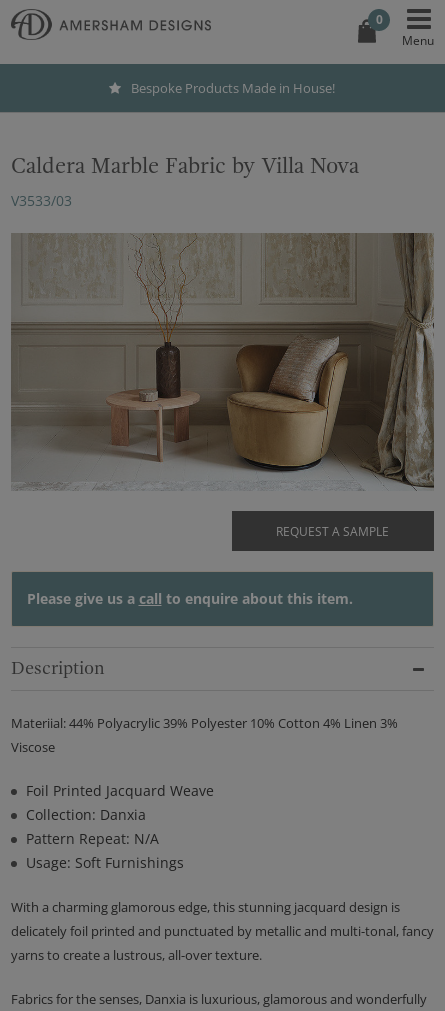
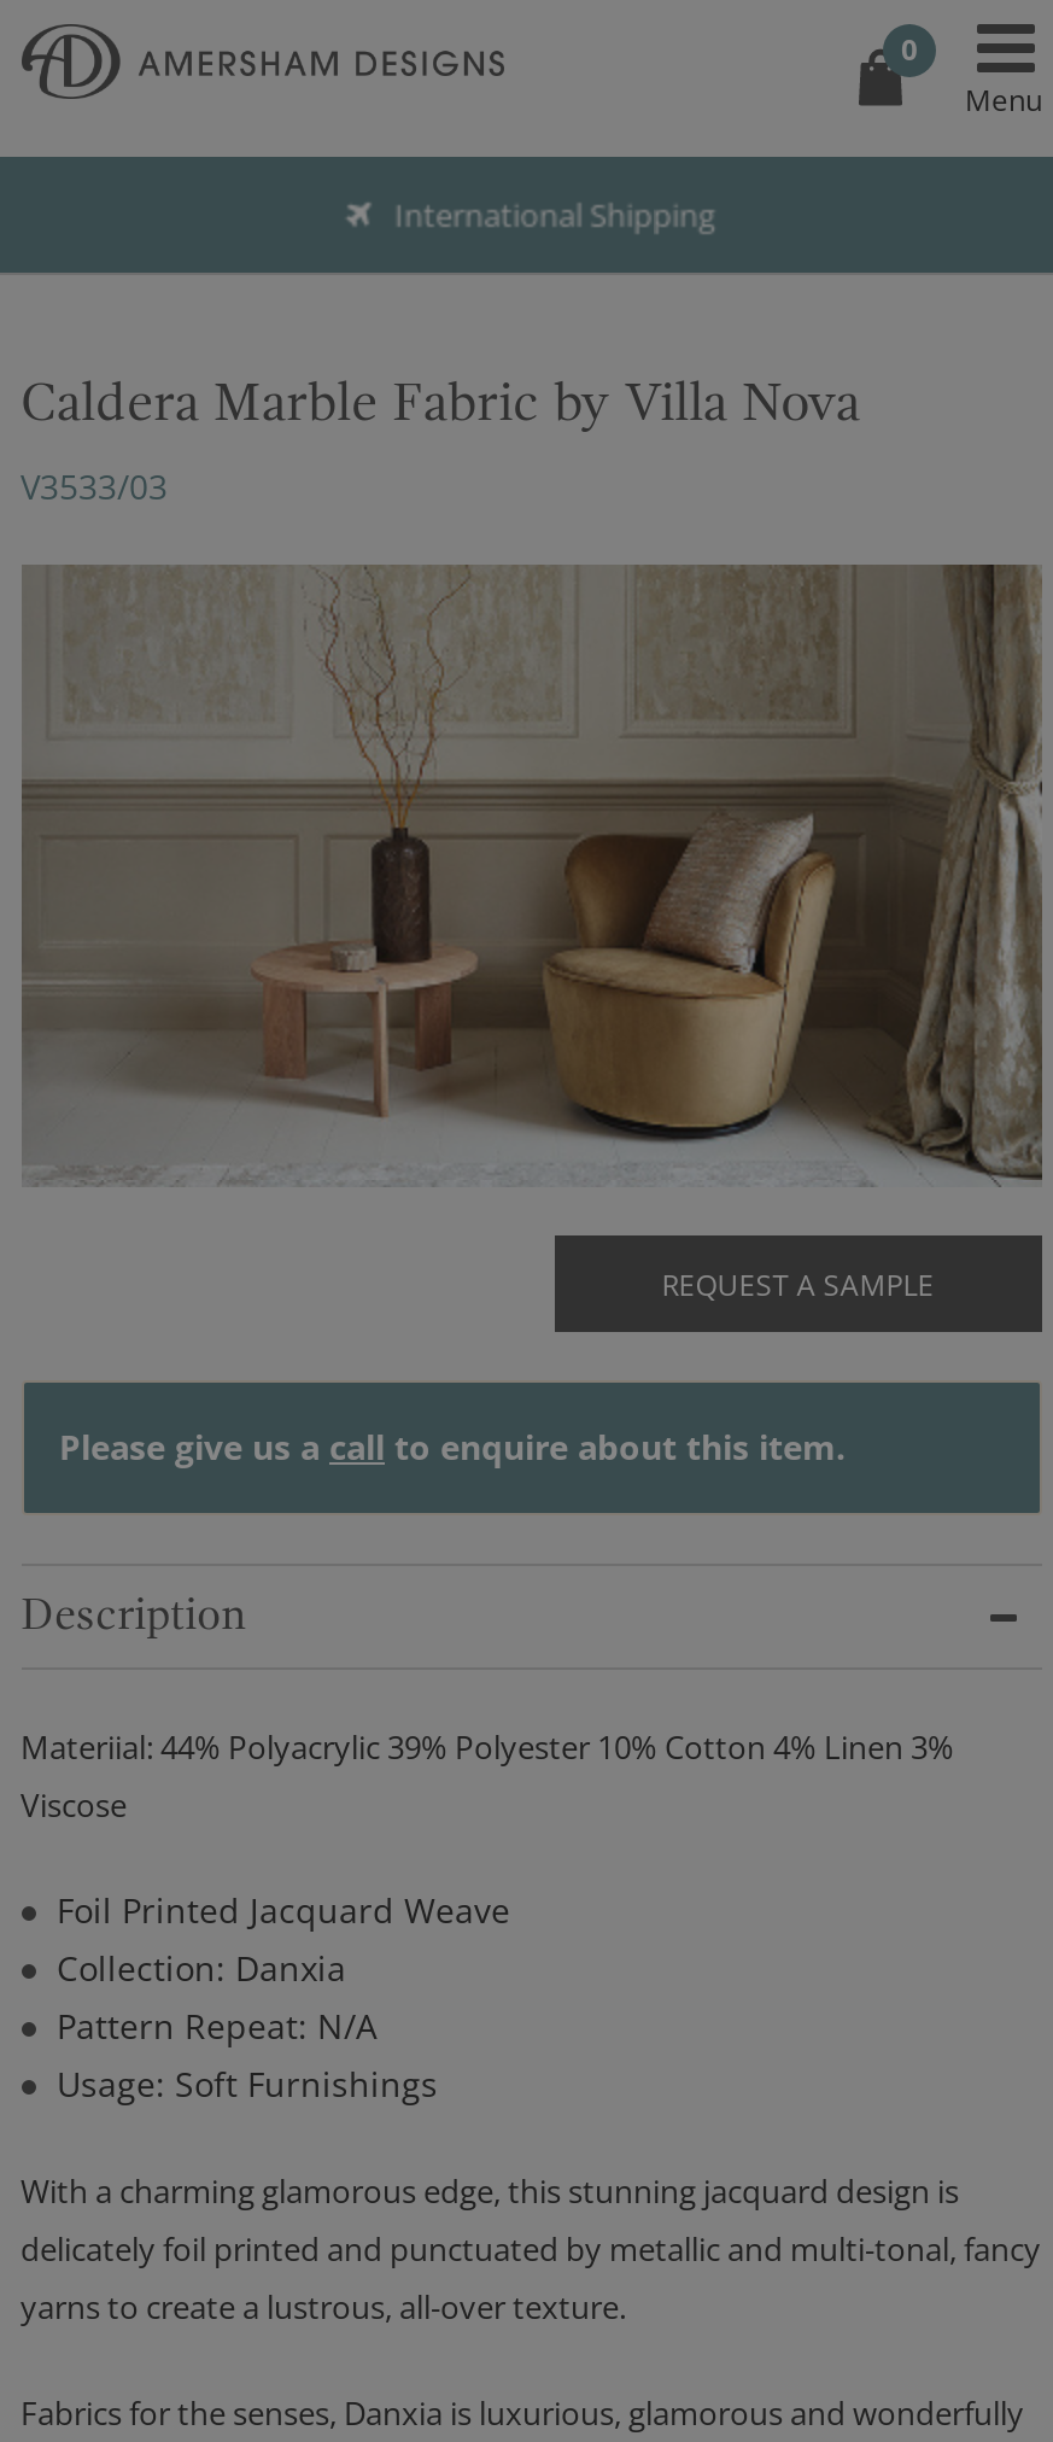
[131,79,335,97] Bespoke Products Made in House! -> [394,194,715,237] International Shipping

